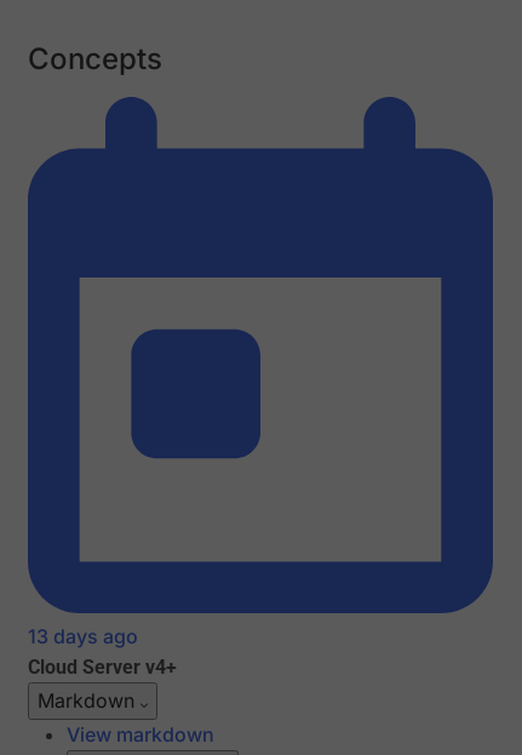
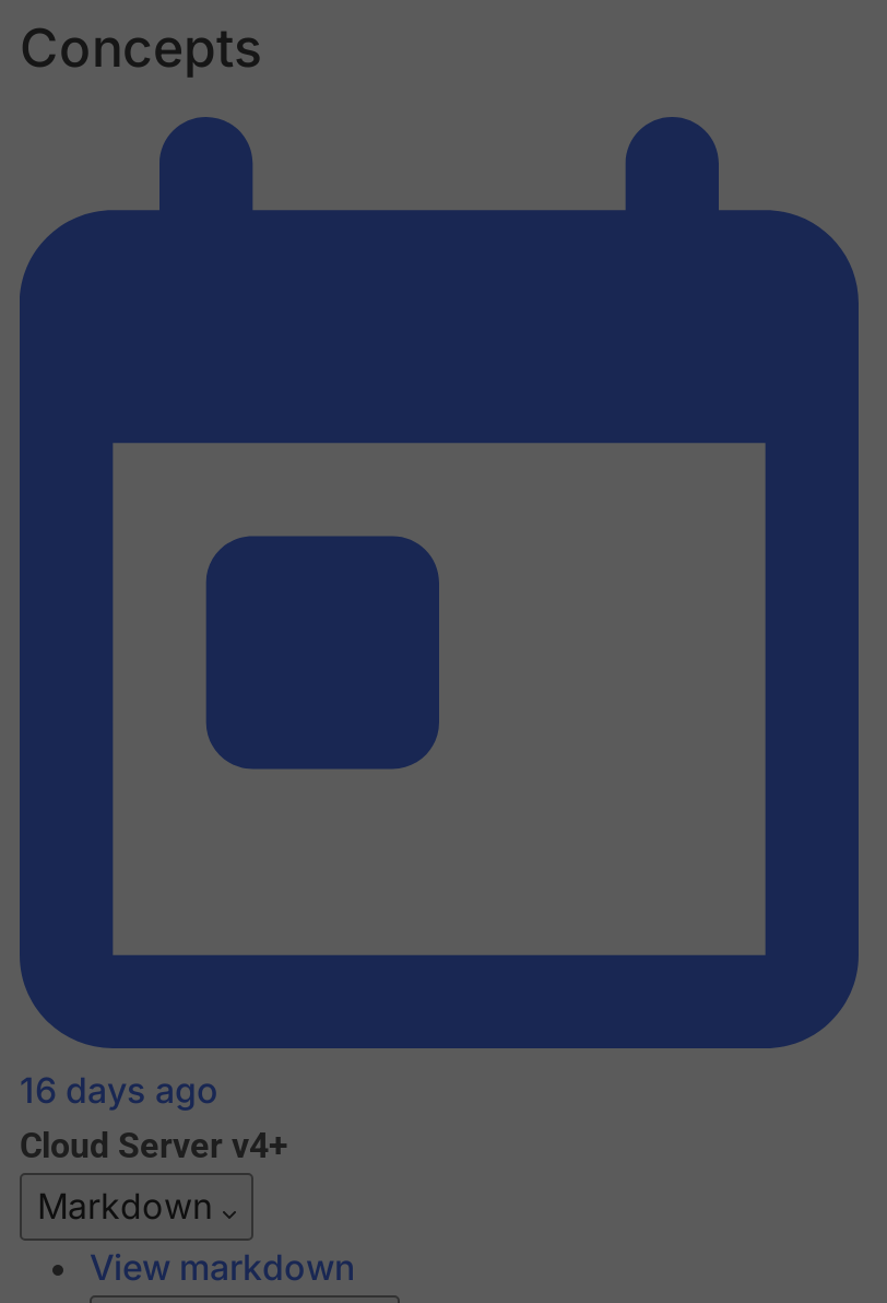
[28,625,138,649] 13 days ago -> [20,1069,218,1113] 16 days ago

